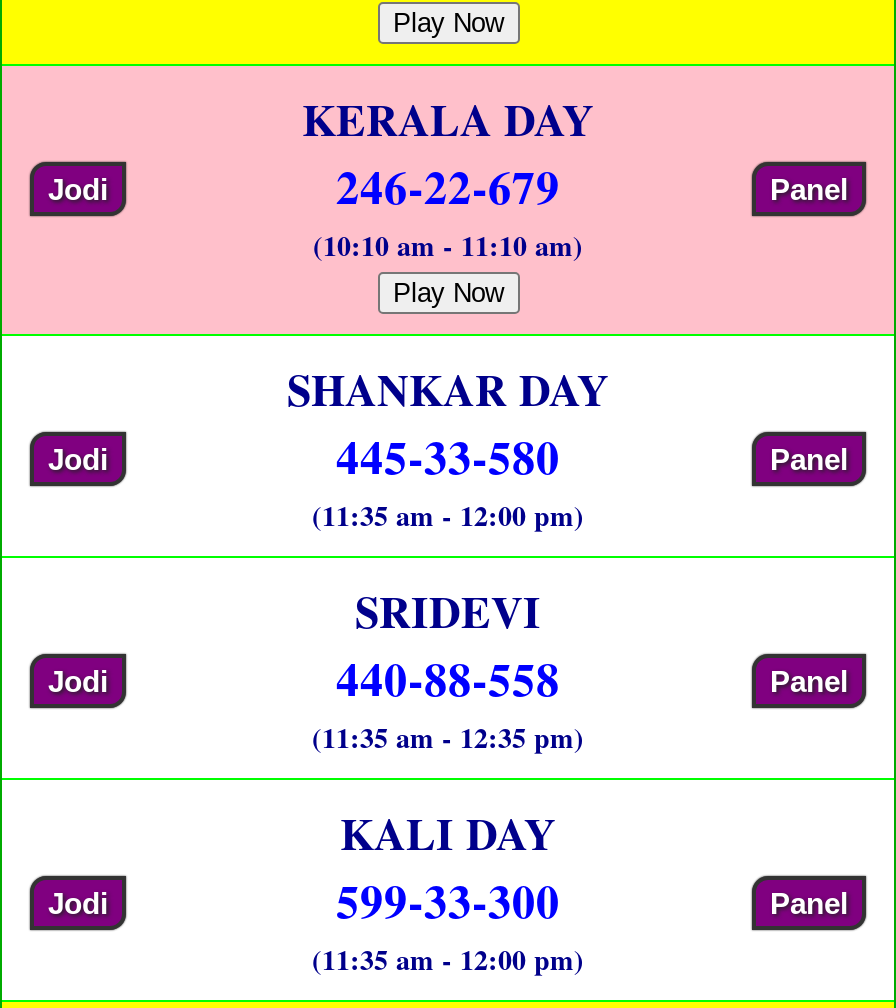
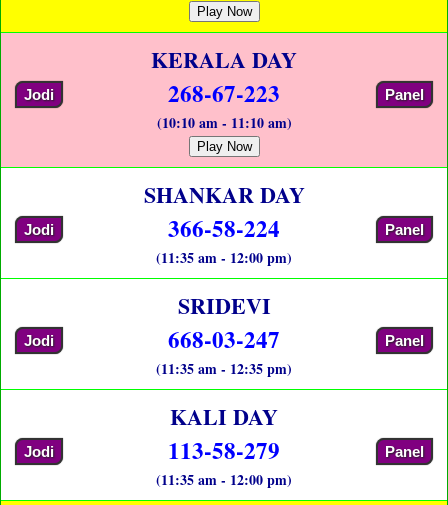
[336,152,560,220] 246-22-679 -> [168,76,280,110] 268-67-223
[336,422,560,490] 445-33-580 -> [168,211,280,245] 366-58-224
[336,644,560,712] 440-88-558 -> [168,322,280,356] 668-03-247
[336,866,560,934] 599-33-300 -> [168,433,280,467] 113-58-279

